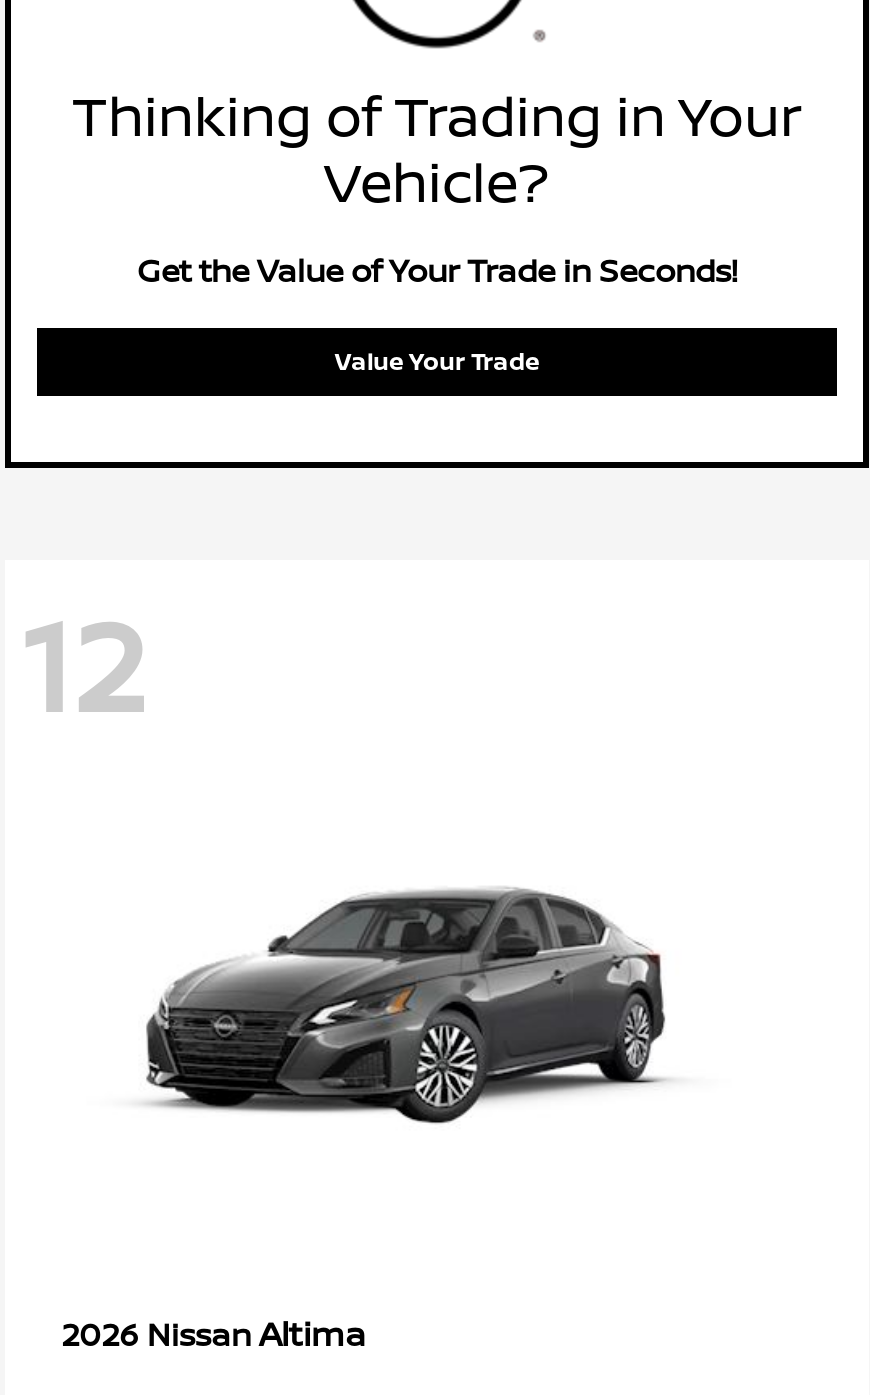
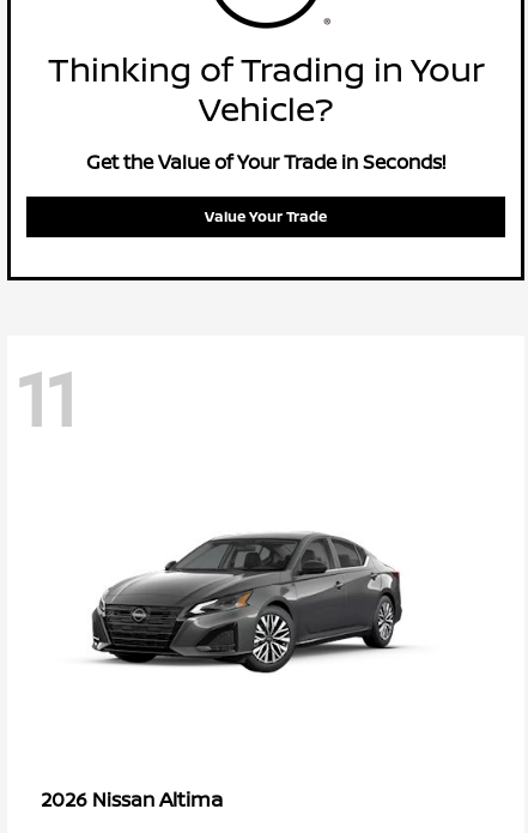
[21,577,145,751] 12 -> [17,346,77,450] 11

